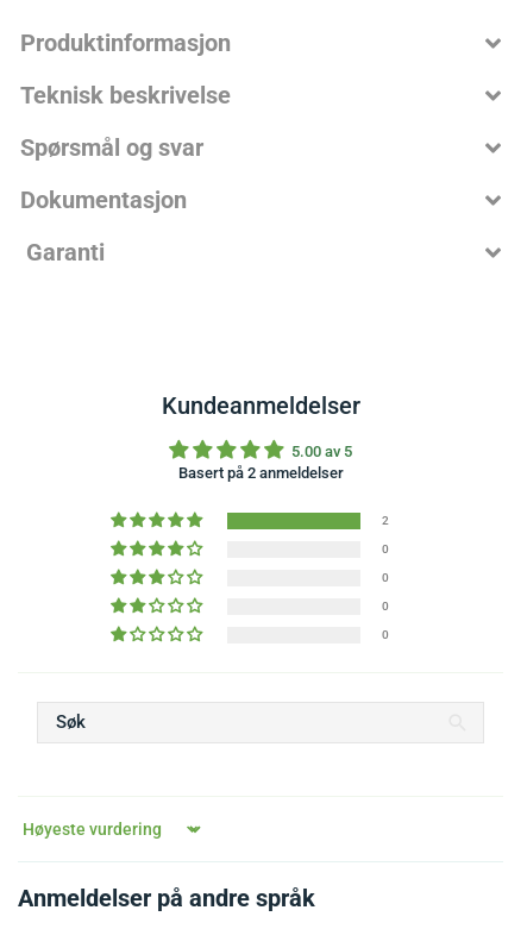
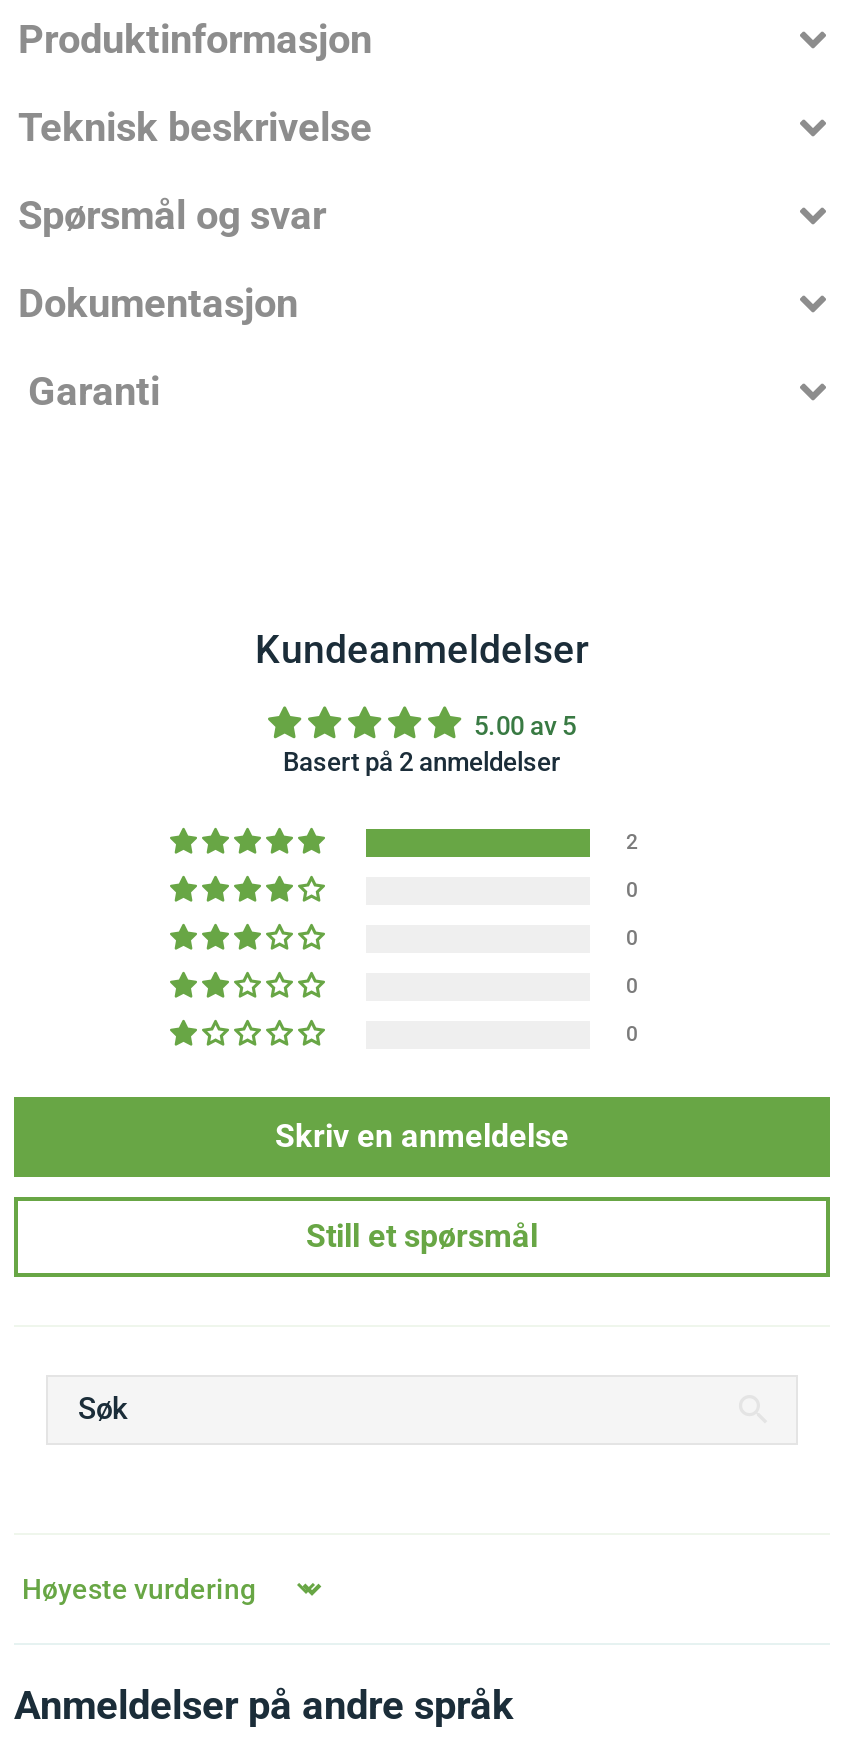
none -> [275,1117,569,1255] Skriv en anmeldelse | Still et spørsmål

